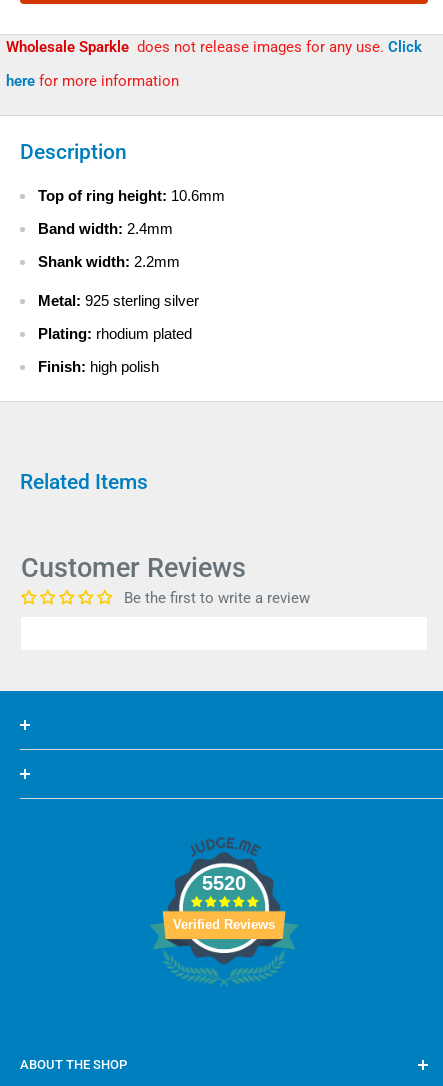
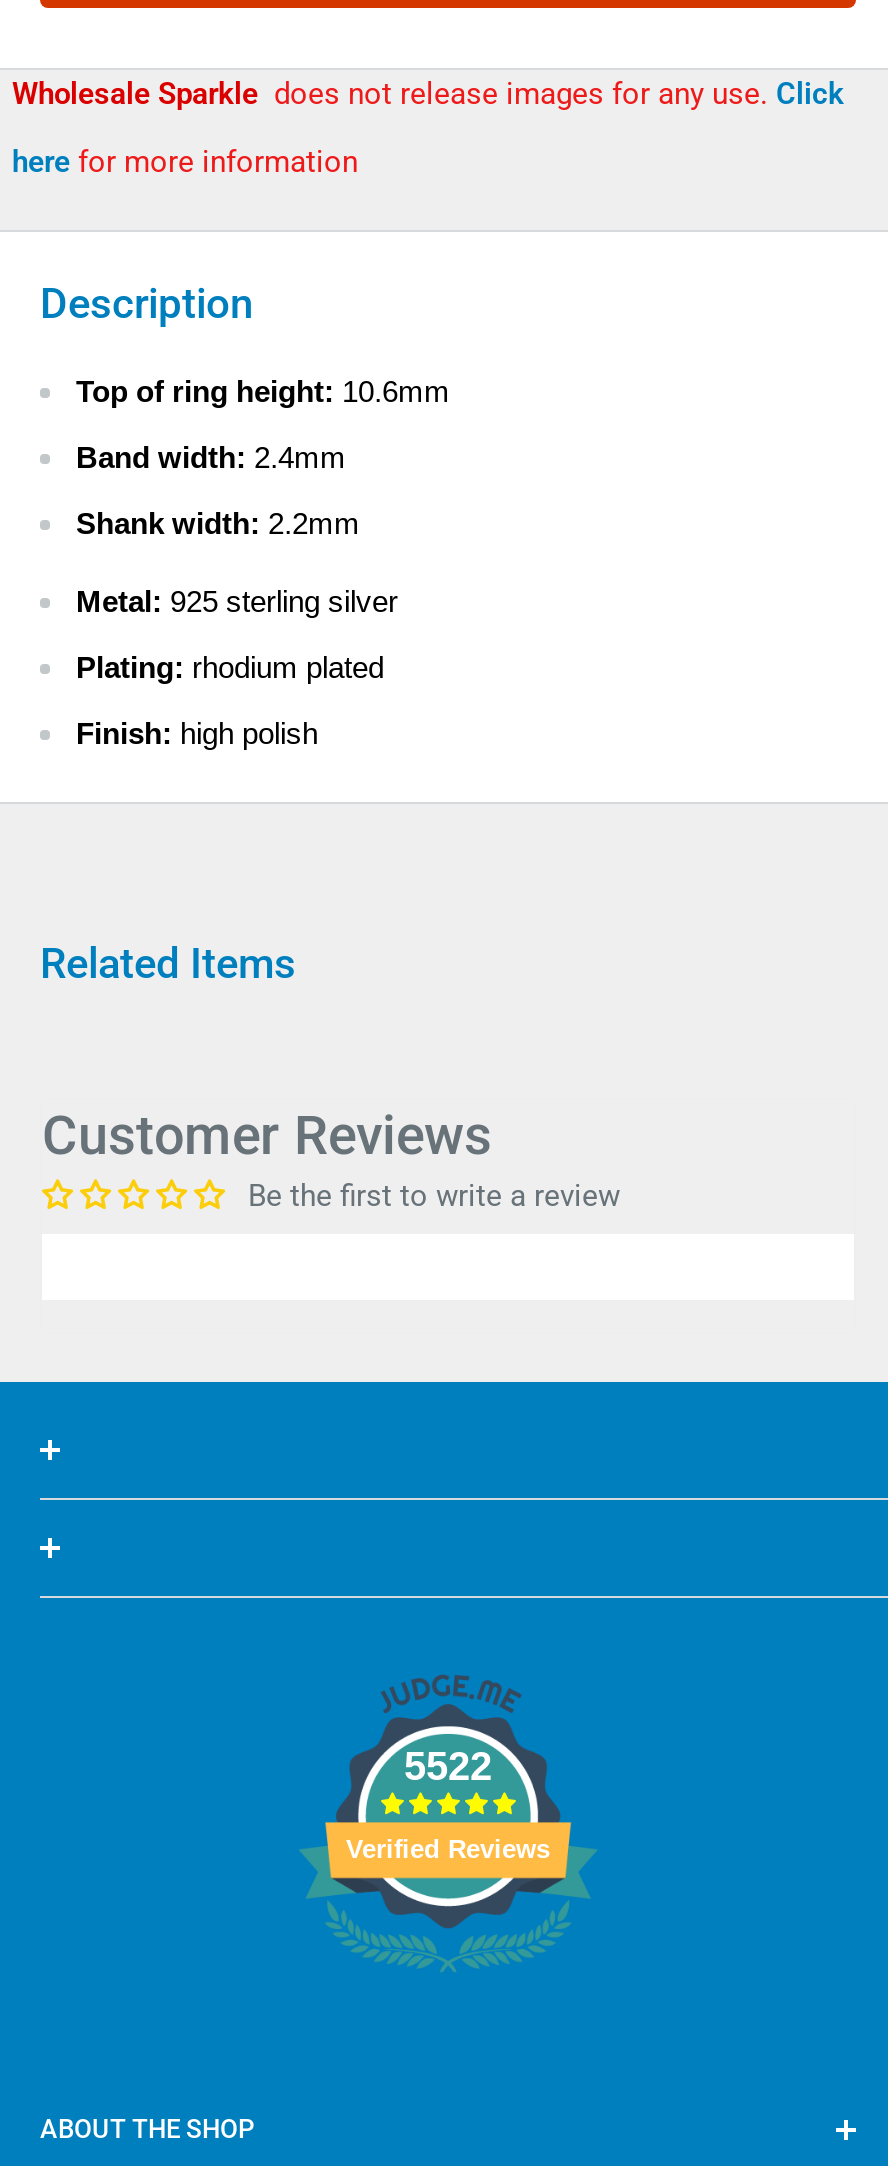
[202,872,246,894] 5520 -> [404,1744,492,1788] 5522

